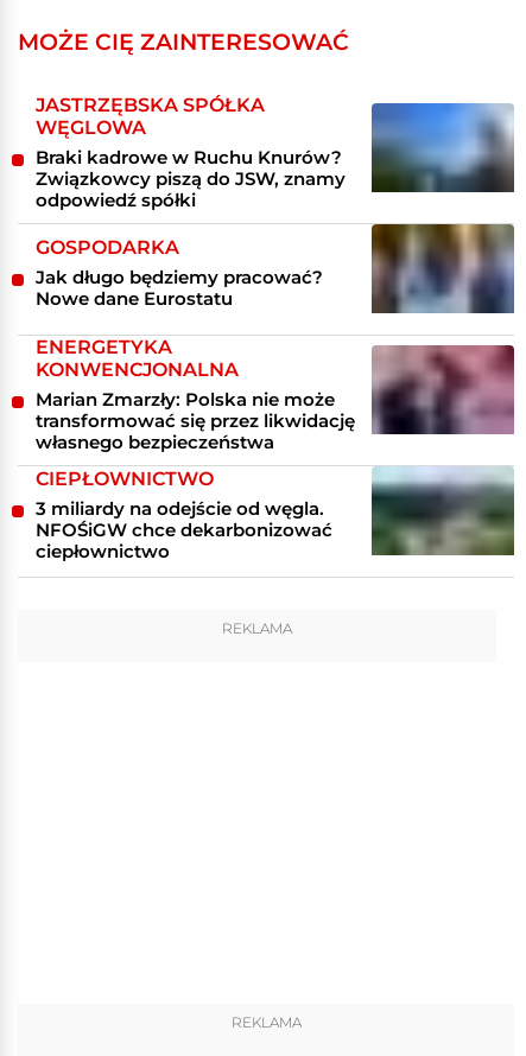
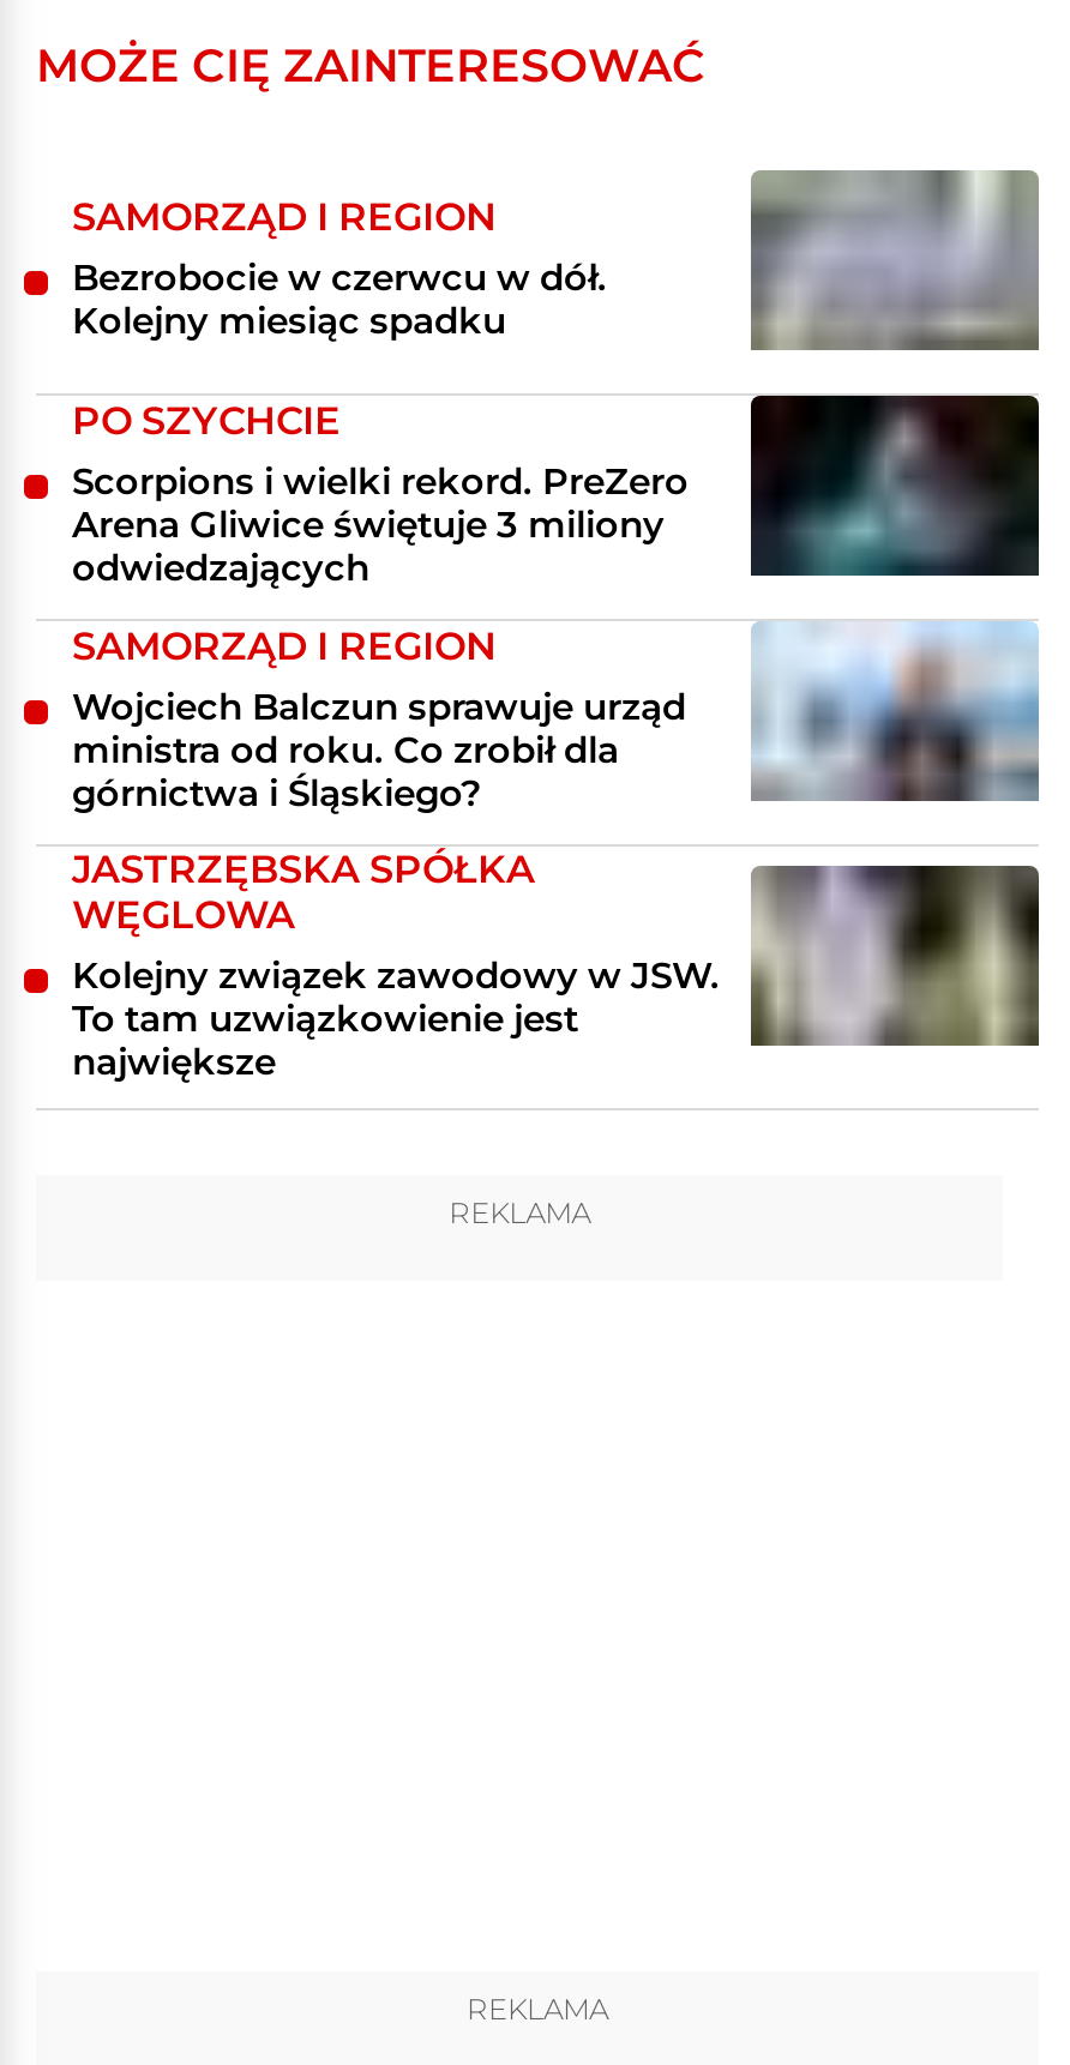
none -> [72,195,689,816] SAMORZĄD I REGION | Bezrobocie w czerwcu w dół. | Kolejny miesiąc spadku | PO SZYCHCIE | Scorpions i wielki rekord. PreZero | Arena Gliwice świętuje 3 miliony | odwiedzających | SAMORZĄD I REGION | Wojciech Balczun sprawuje urząd | ministra od roku. Co zrobił dla | górnictwa i Śląskiego?
moved [36,93,265,138] -> [72,846,535,937]: JASTRZĘBSKA SPÓŁKA | WĘGLOWA
[370,102,514,193] [image] -> [749,168,1041,353] [image]
[36,145,515,563] [image] | Braki kadrowe w Ruchu Knurów? | Związkowcy piszą do JSW, znamy | odpowiedź spółki | GOSPODARKA | Jak długo będziemy pracować? | Nowe dane Eurostatu | ENERGETYKA | KONWENCJONALNA | Marian Zmarzły: Polska nie może | transformować się przez likwidację | własnego bezpieczeństwa | CIEPŁOWNICTWO | 3 miliardy na odejście od węgla. | NFOŚiGW chce dekarbonizować | ciepłownictwo -> [72,863,1041,1083] [image] | Kolejny związek zawodowy w JSW. | To tam uzwiązkowienie jest | największe
[370,223,515,314] [image] -> [749,393,1041,578] [image]
[372,344,515,435] [image] -> [751,619,1041,803] [image]

